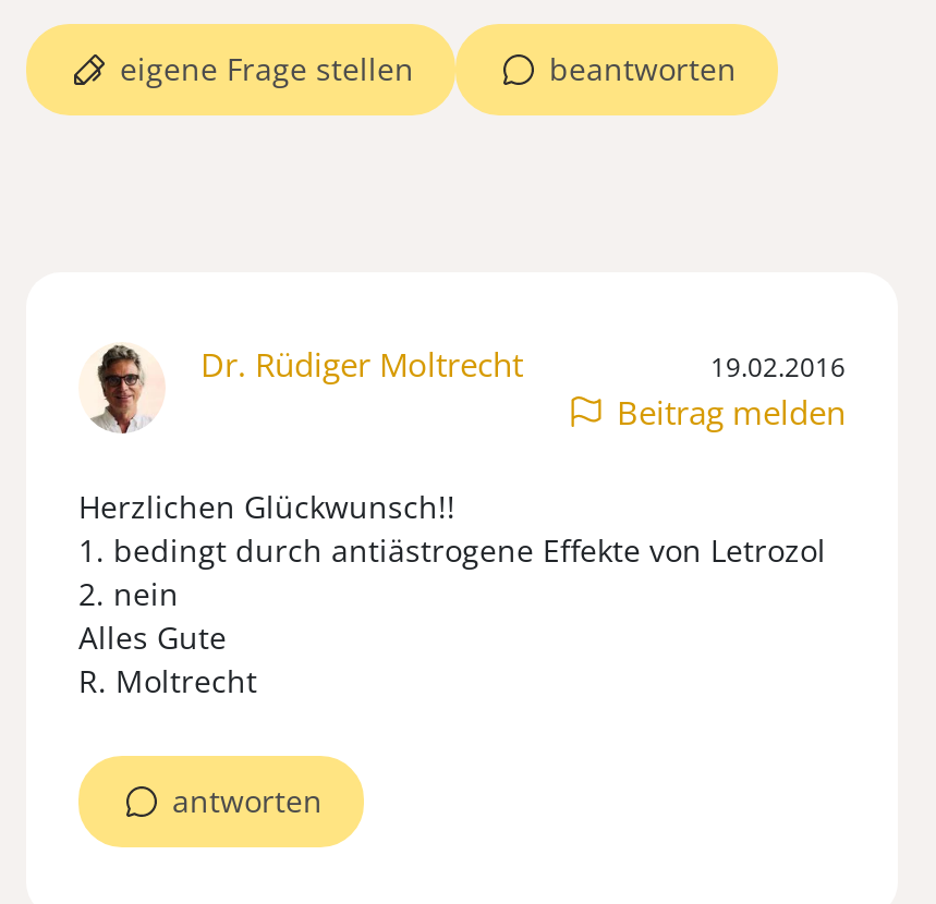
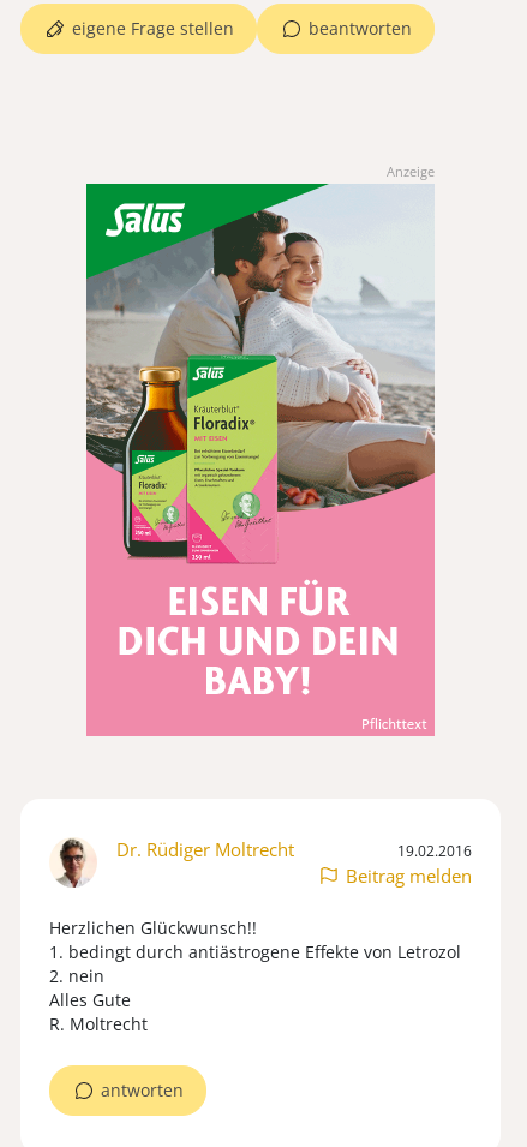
none -> [85,183,436,737] [image]
none -> [387,162,435,180] Anzeige

